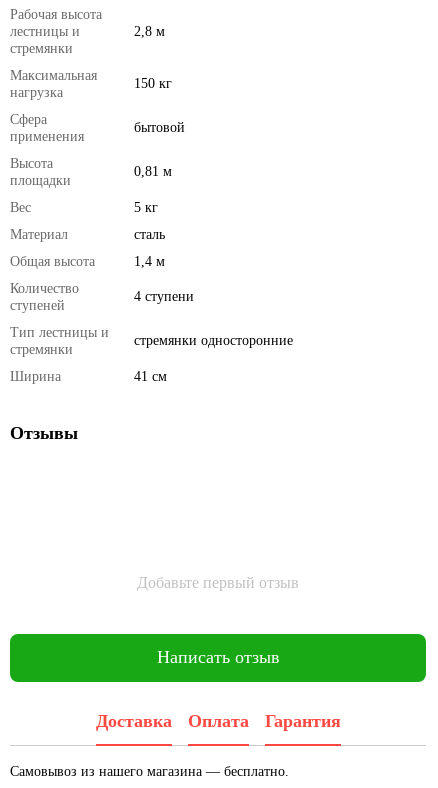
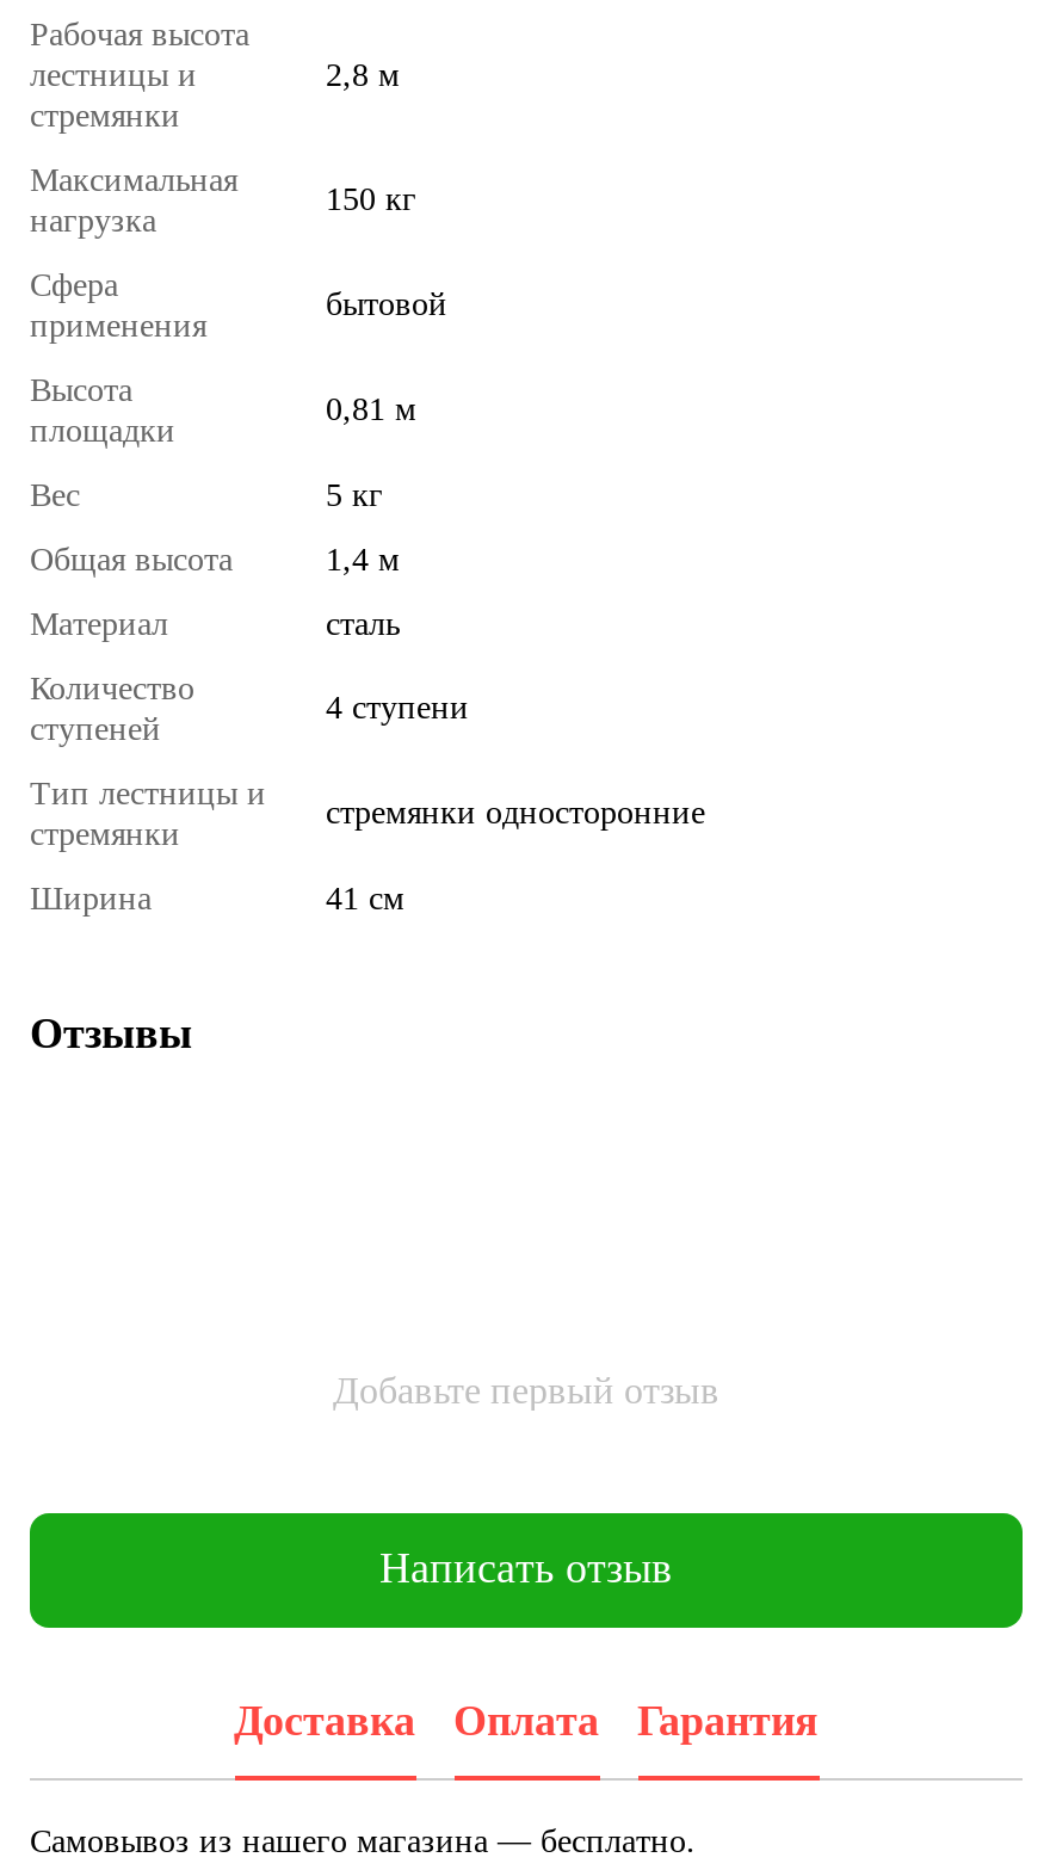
moved [10,227,165,242] -> [30,605,400,641]: Материал | сталь
moved [10,254,165,269] -> [30,541,400,577]: Общая высота | 1,4 м

